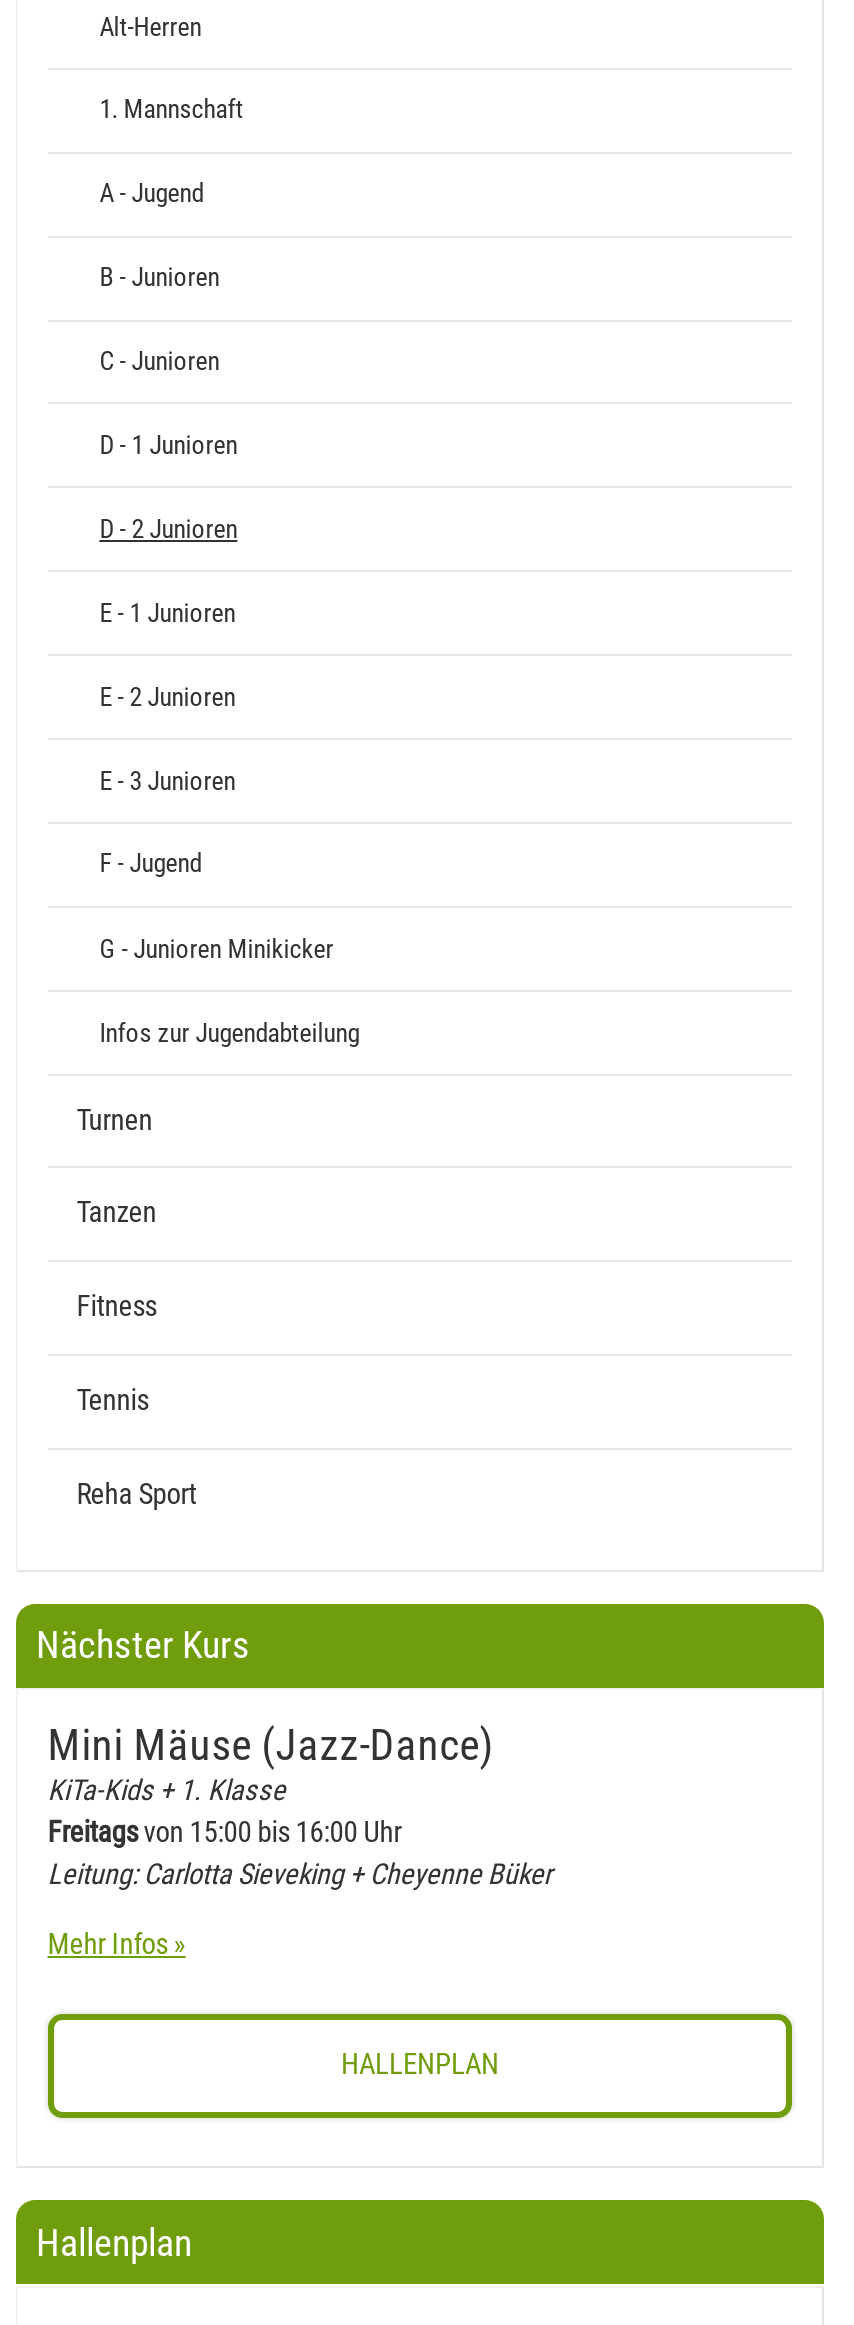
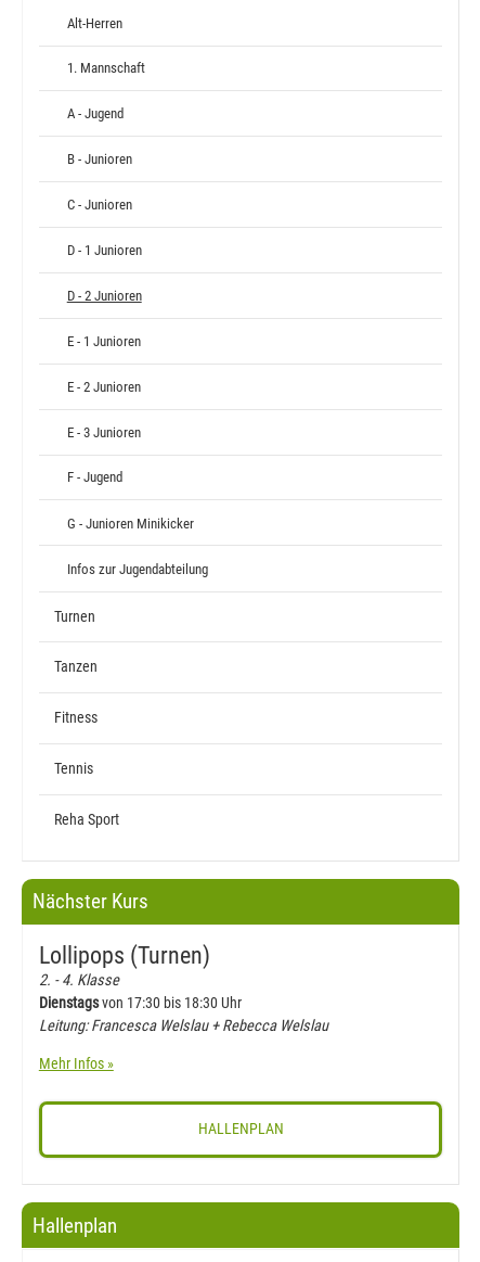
[48,1719,552,1891] Mini Mäuse (Jazz-Dance) | KiTa-Kids + 1. Klasse | Freitagsvon 15:00 bis 16:00 Uhr | Leitung: Carlotta Sieveking + Cheyenne Büker -> [39,941,328,1035] Lollipops (Turnen) | 2. - 4. Klasse | Dienstagsvon 17:30 bis 18:30 Uhr | Leitung: Francesca Welslau + Rebecca Welslau

